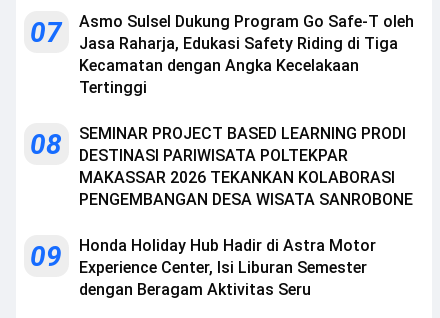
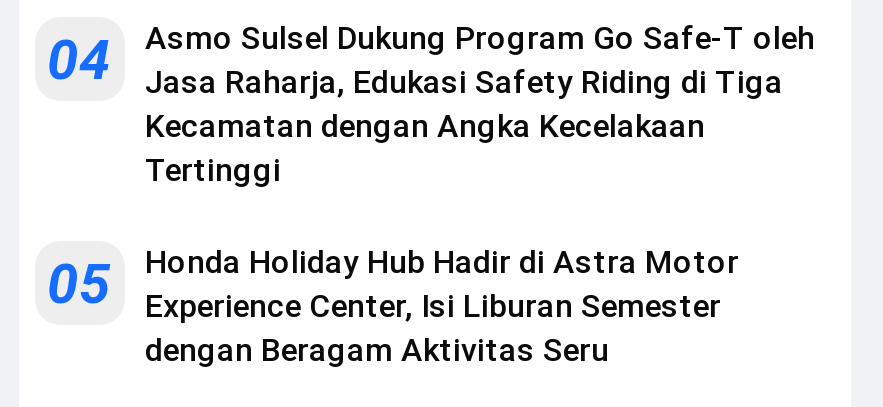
[30,12,414,53] 07 Asmo Sulsel Dukung Program Go Safe-T oleh Jasa Raharja, Edukasi Safety Riding di Tiga -> [47,20,815,102] 04 Asmo Sulsel Dukung Program Go Safe-T oleh Jasa Raharja, Edukasi Safety Riding di Tiga
[30,124,413,273] 08 | SEMINAR PROJECT BASED LEARNING PRODI | DESTINASI PARIWISATA POLTEKPAR | MAKASSAR 2026 TEKANKAN KOLABORASI | PENGEMBANGAN DESA WISATA SANROBONE | 09 -> [47,252,111,318] 05

